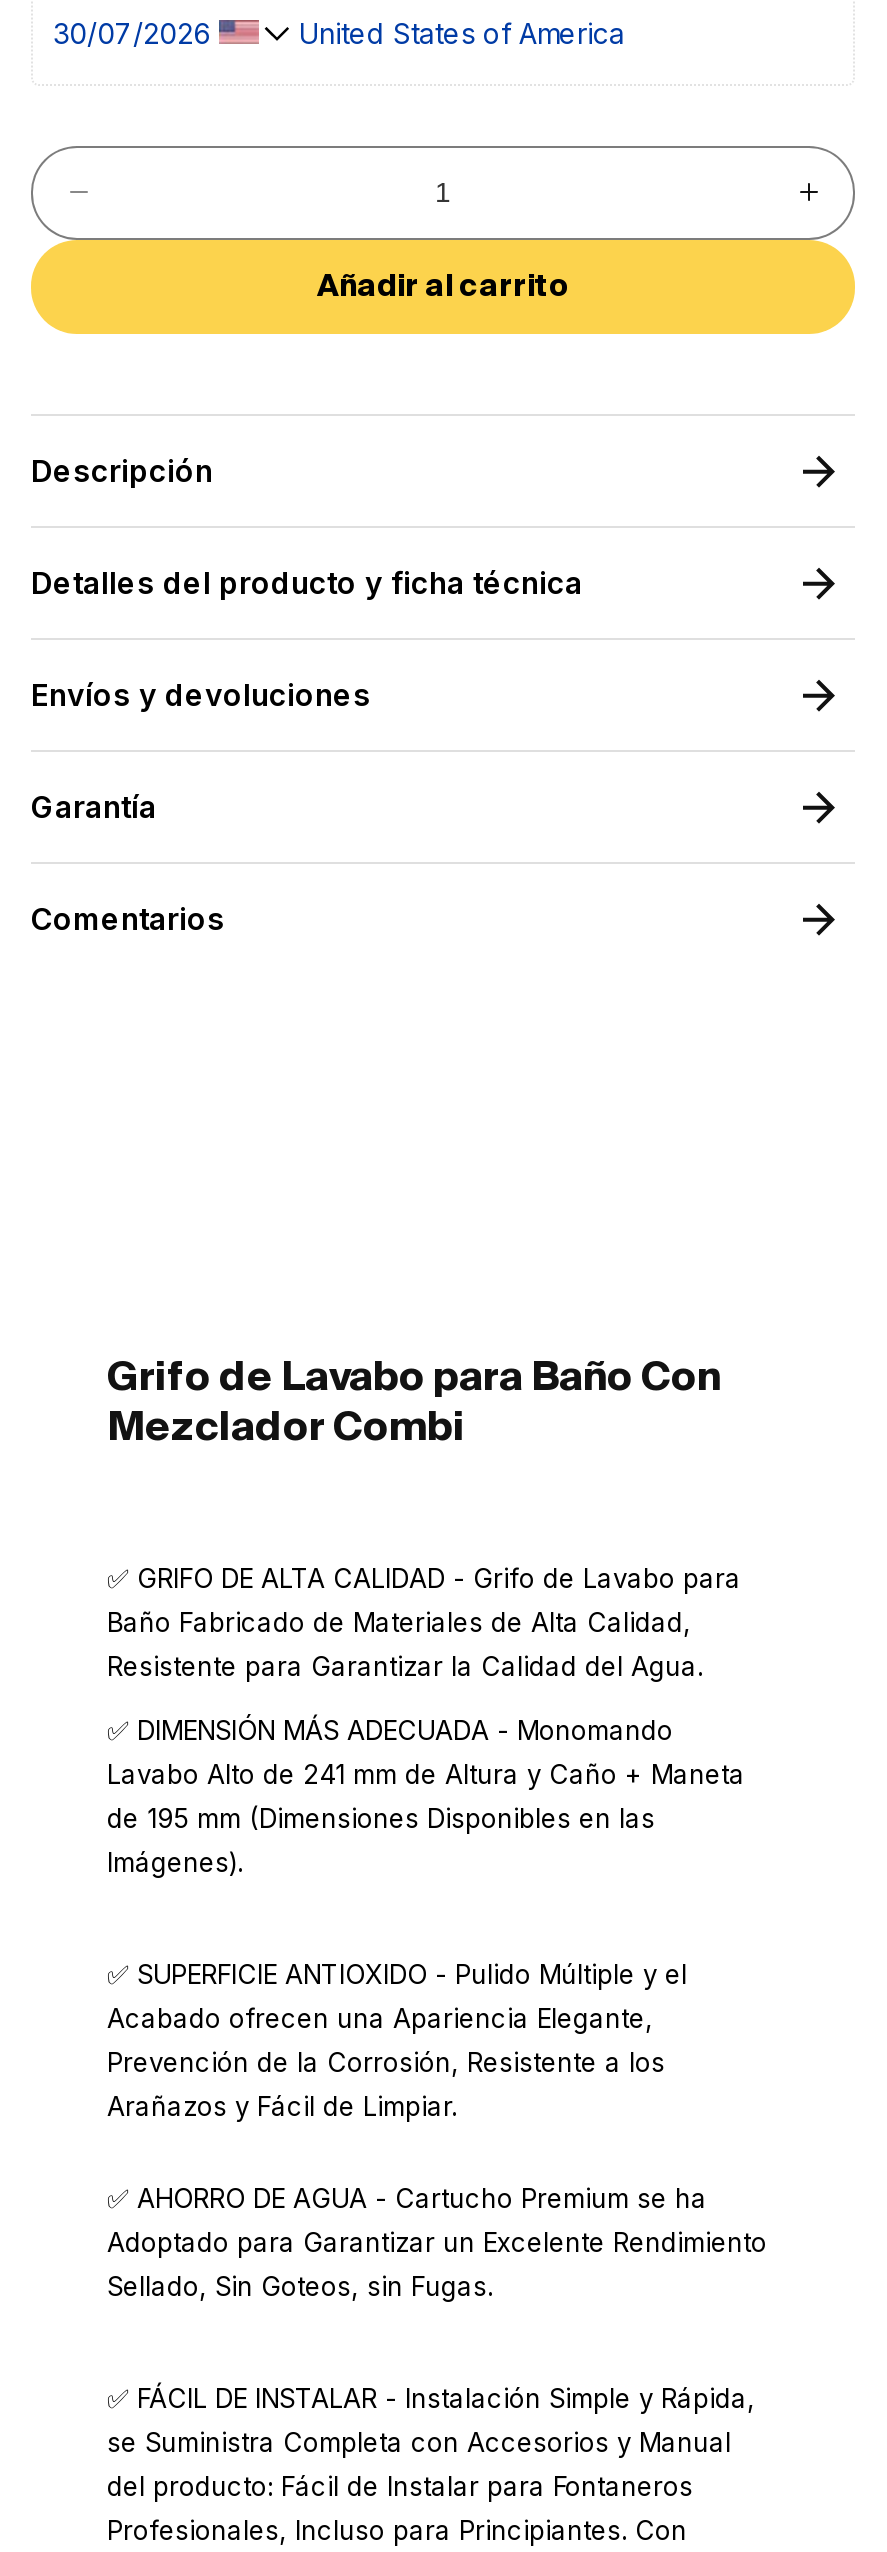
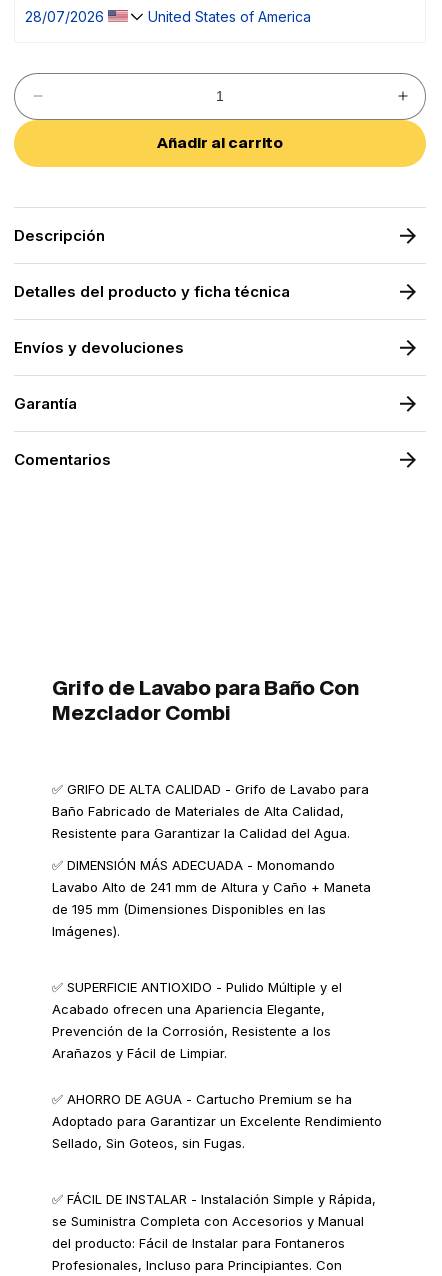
[53,15,219,49] 30/07/2026 -> [25,8,108,25] 28/07/2026

